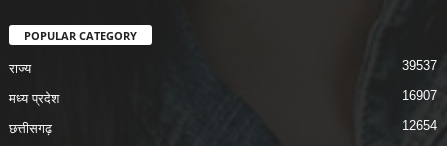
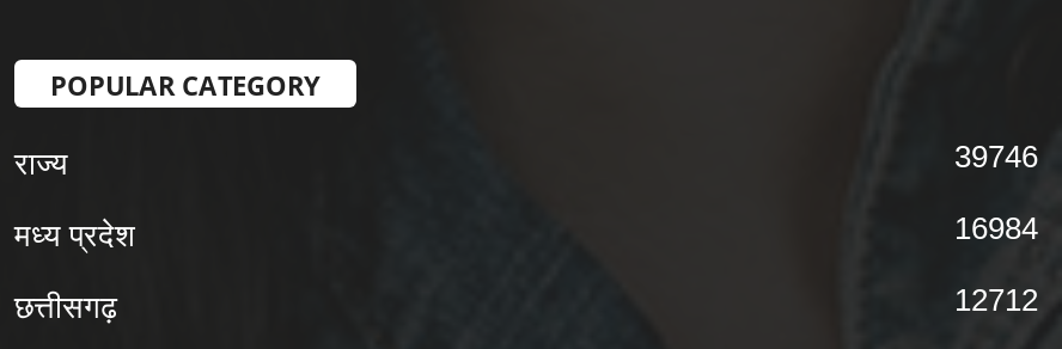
[402,58,437,73] 39537 -> [954,139,1038,175] 39746
[402,88,437,103] 16907 -> [954,211,1038,247] 16984
[402,118,437,133] 12654 -> [954,283,1038,319] 12712

